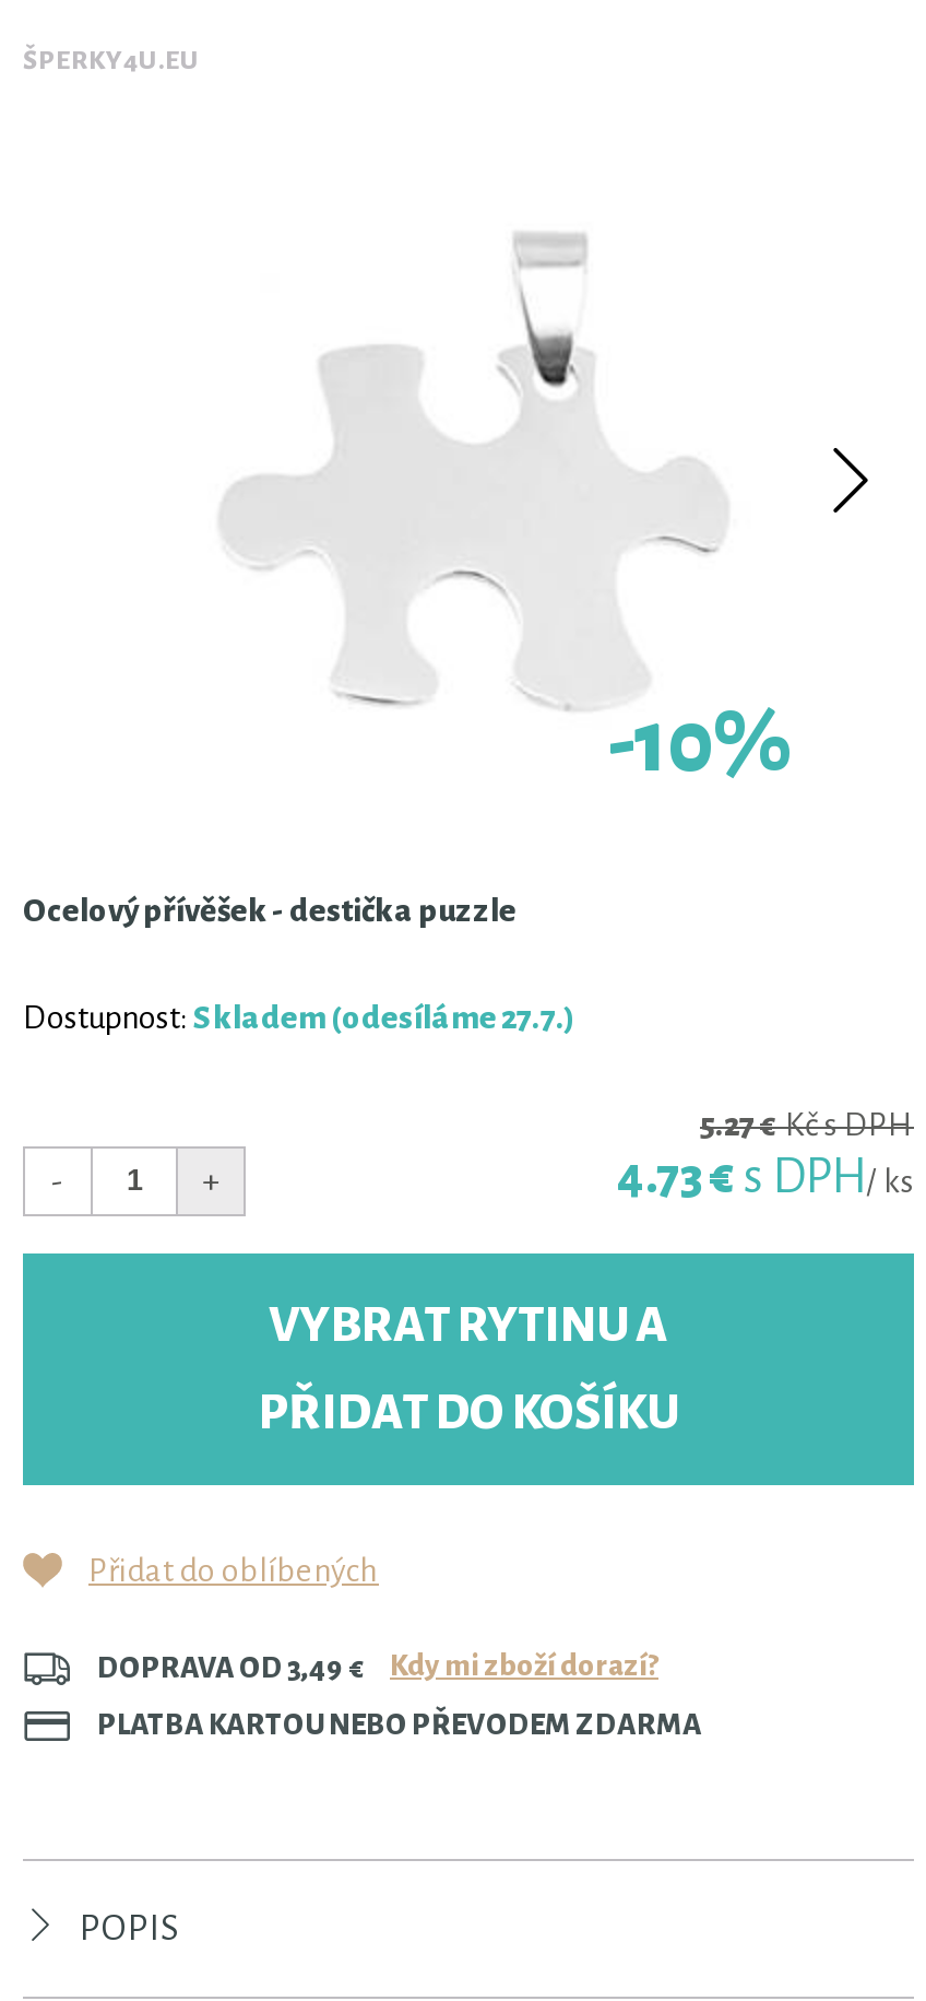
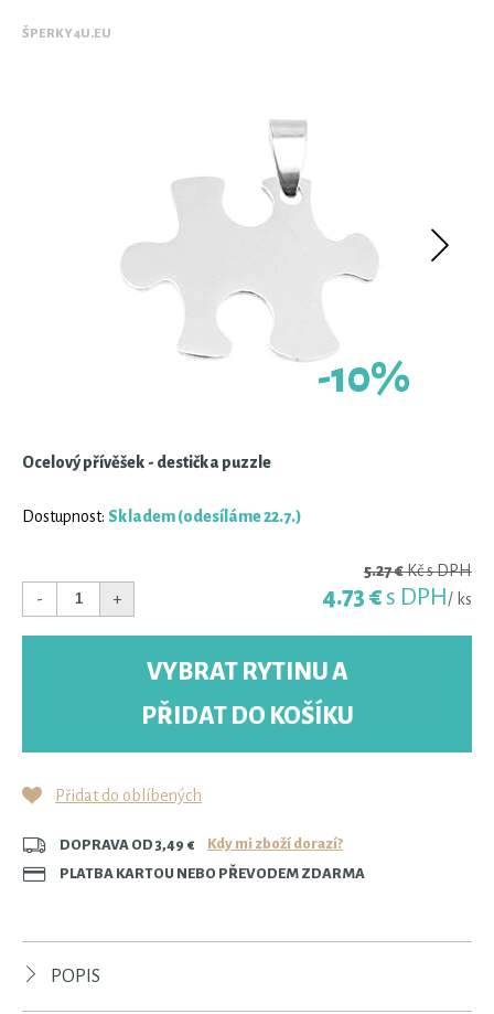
[23,999,578,1034] Dostupnost: Skladem (odesíláme 27.7.) -> [22,507,302,525] Dostupnost: Skladem (odesíláme 22.7.)

